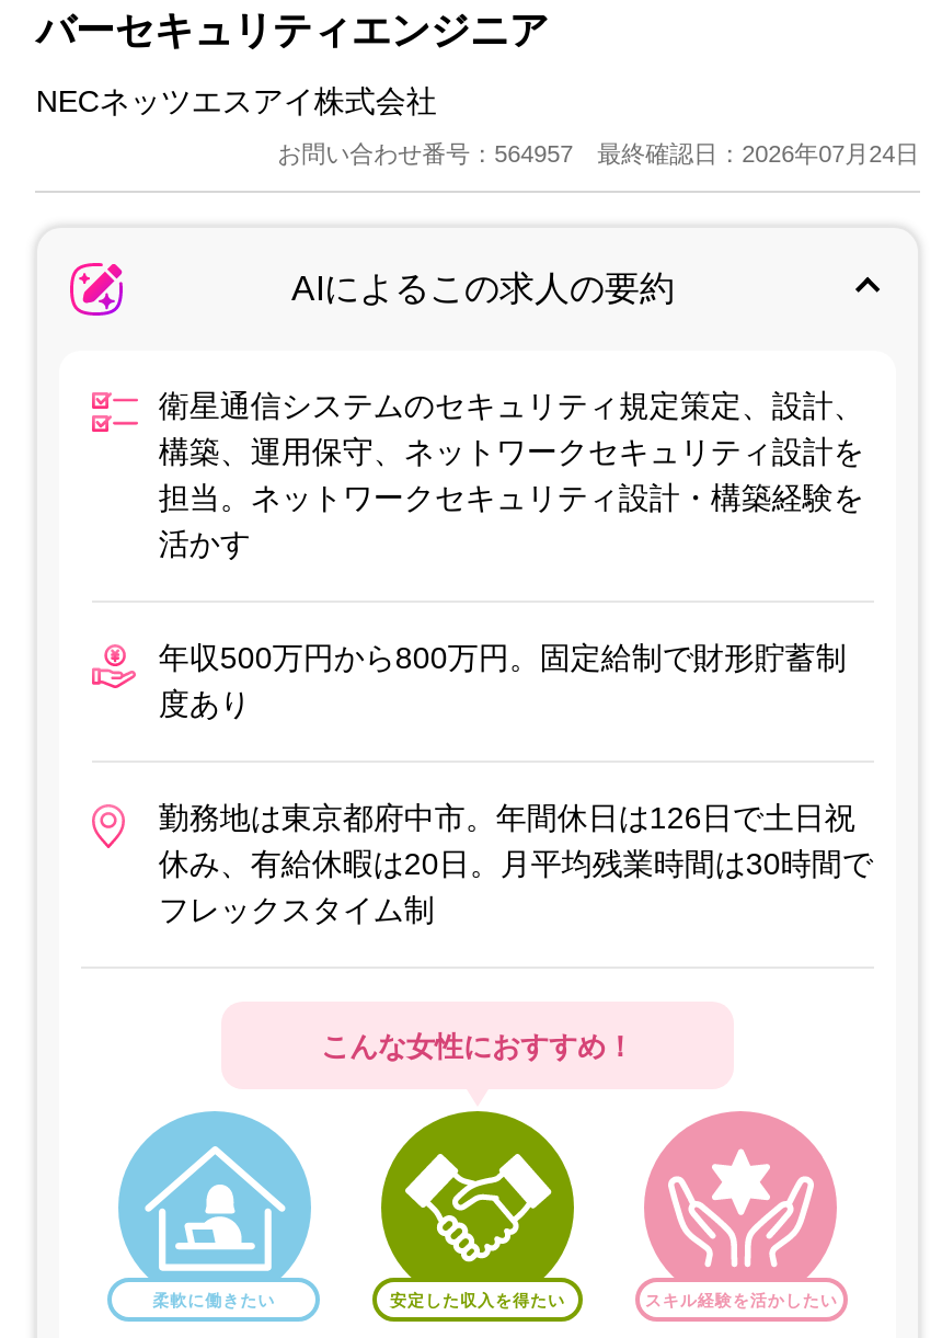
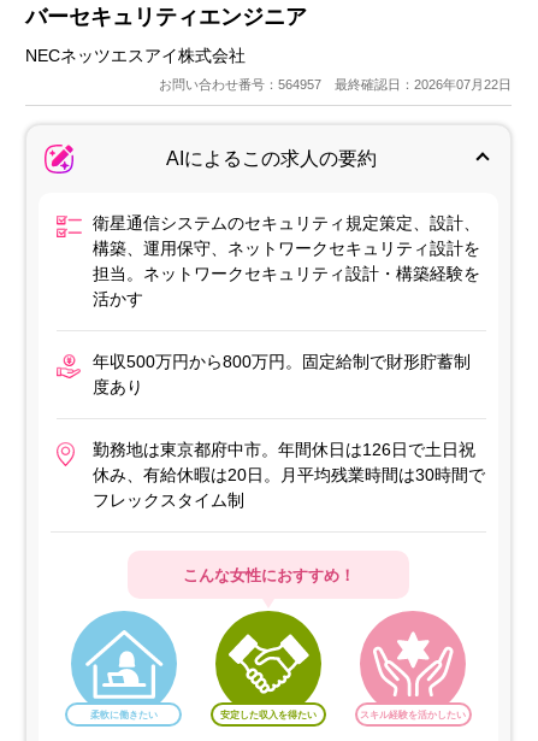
[277,140,919,167] お問い合わせ番号：564957 最終確認日：2026年07月24日 -> [158,77,511,92] お問い合わせ番号：564957 最終確認日：2026年07月22日

